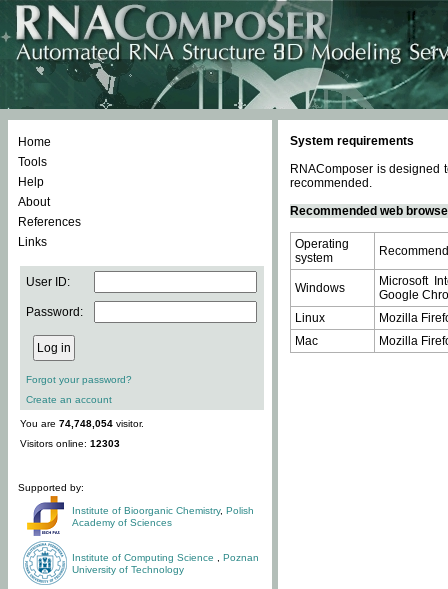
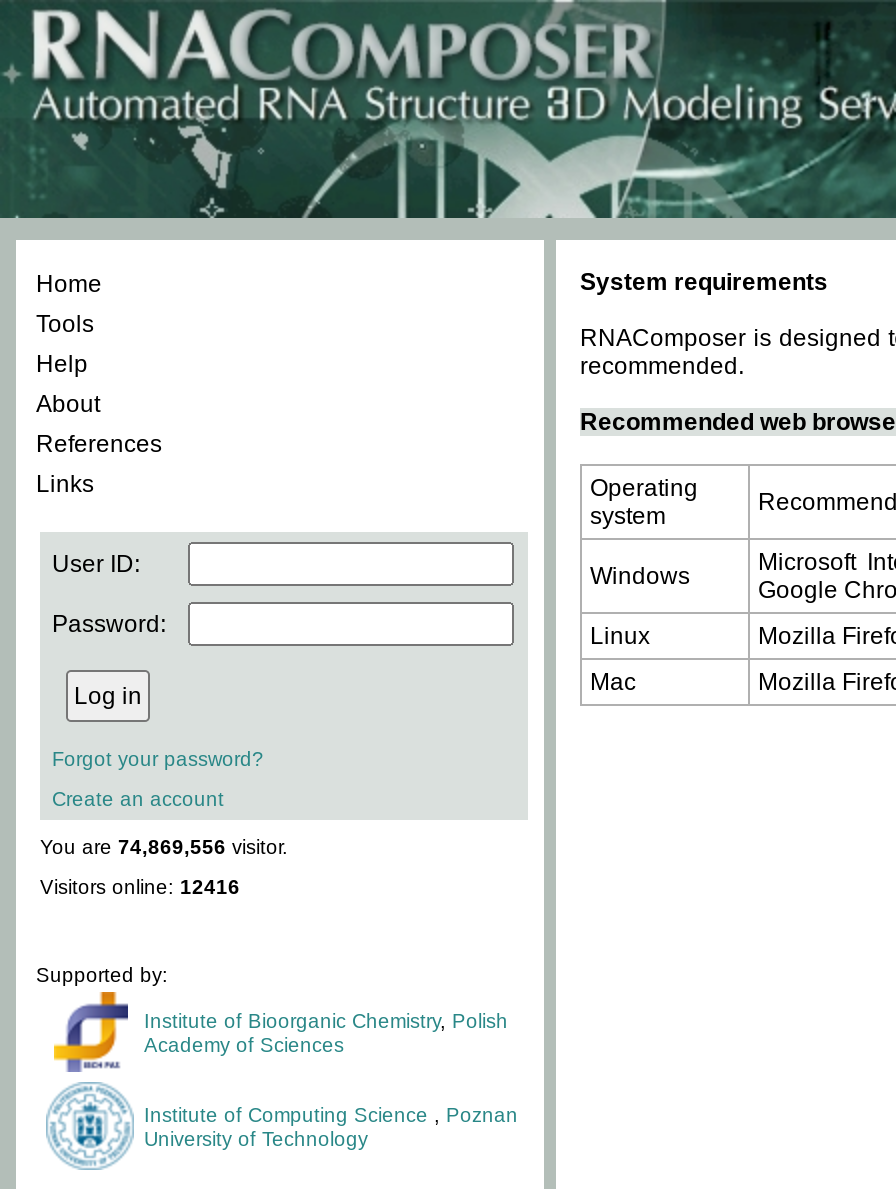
[20,418,144,429] You are 74,748,054 visitor. -> [40,836,288,858] You are 74,869,556 visitor.
[20,438,120,449] Visitors online: 12303 -> [40,876,240,898] Visitors online: 12416

